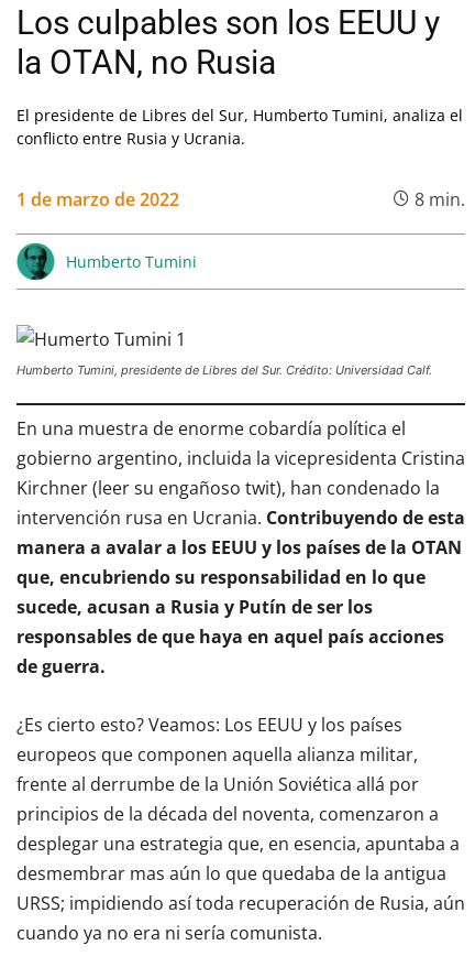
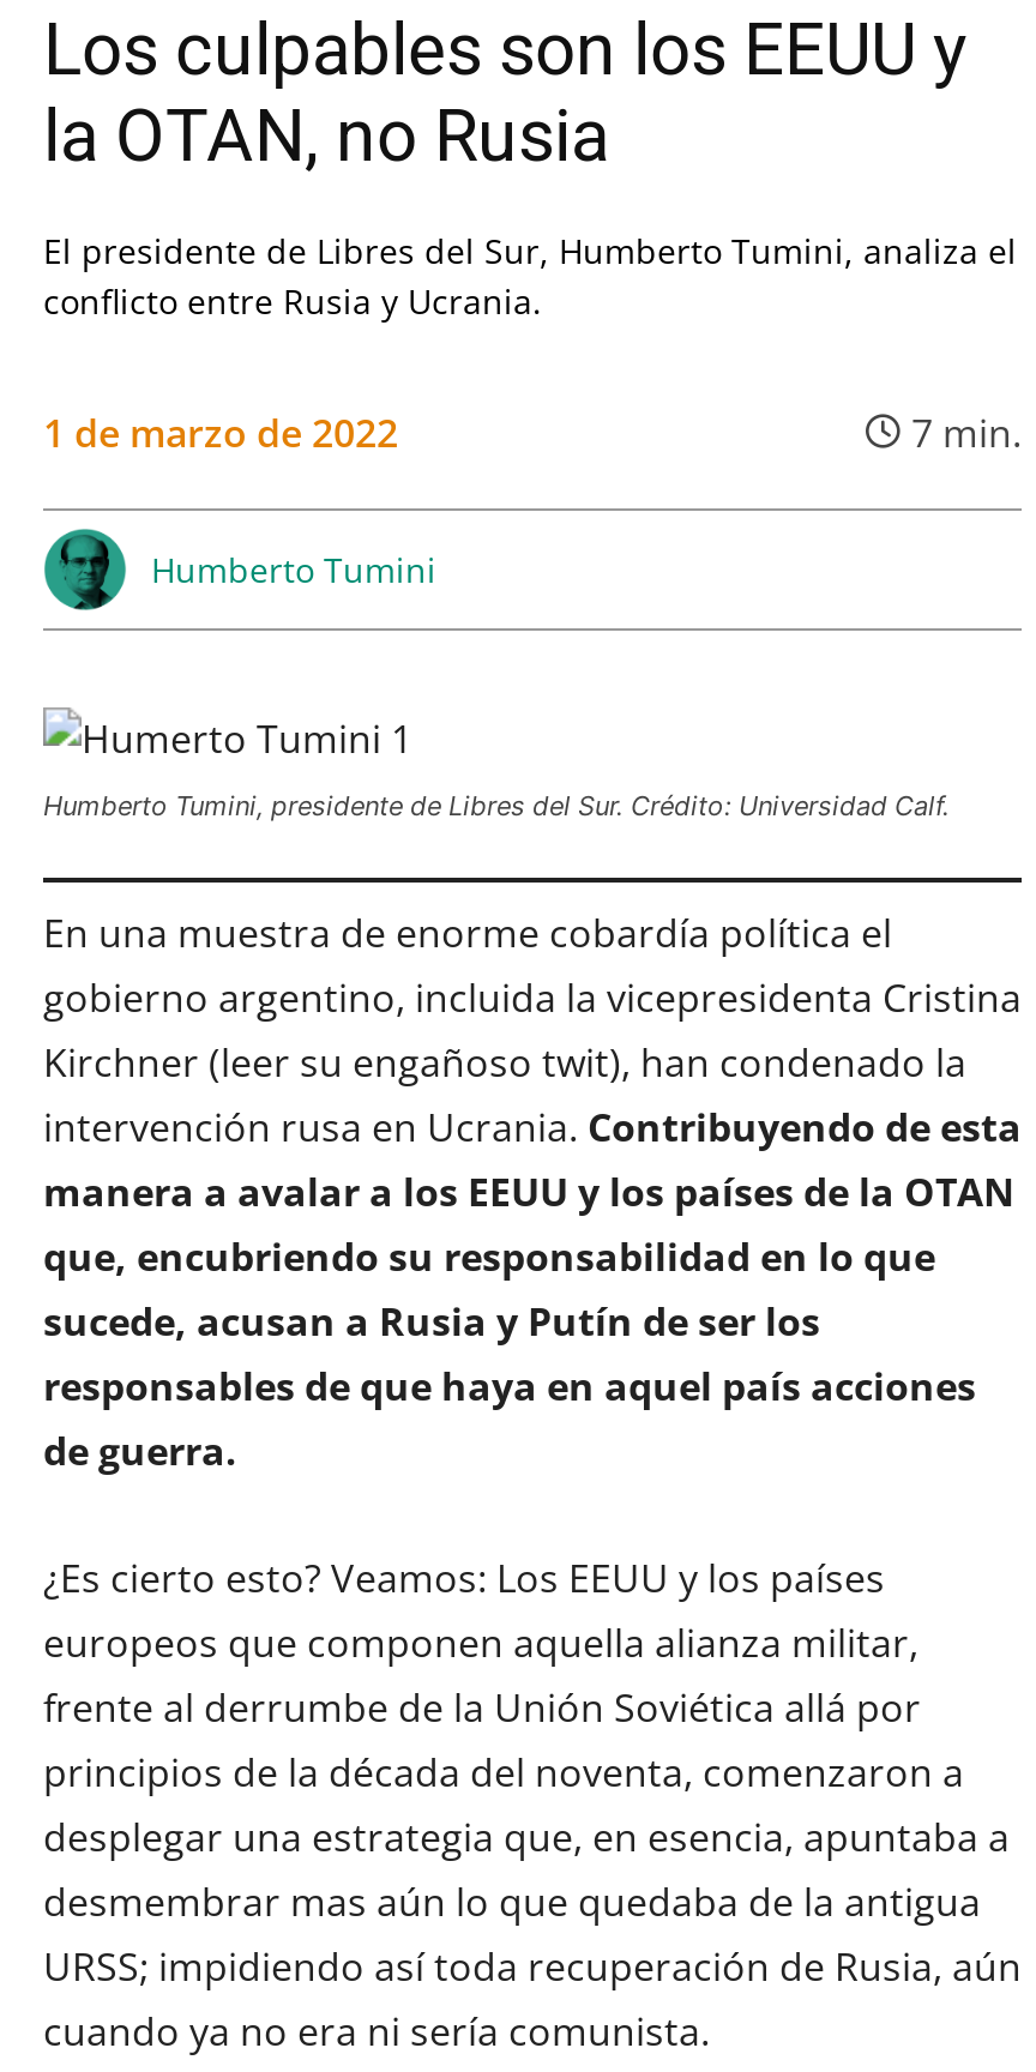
[415,187,465,212] 8 min. -> [911,408,1022,461] 7 min.

